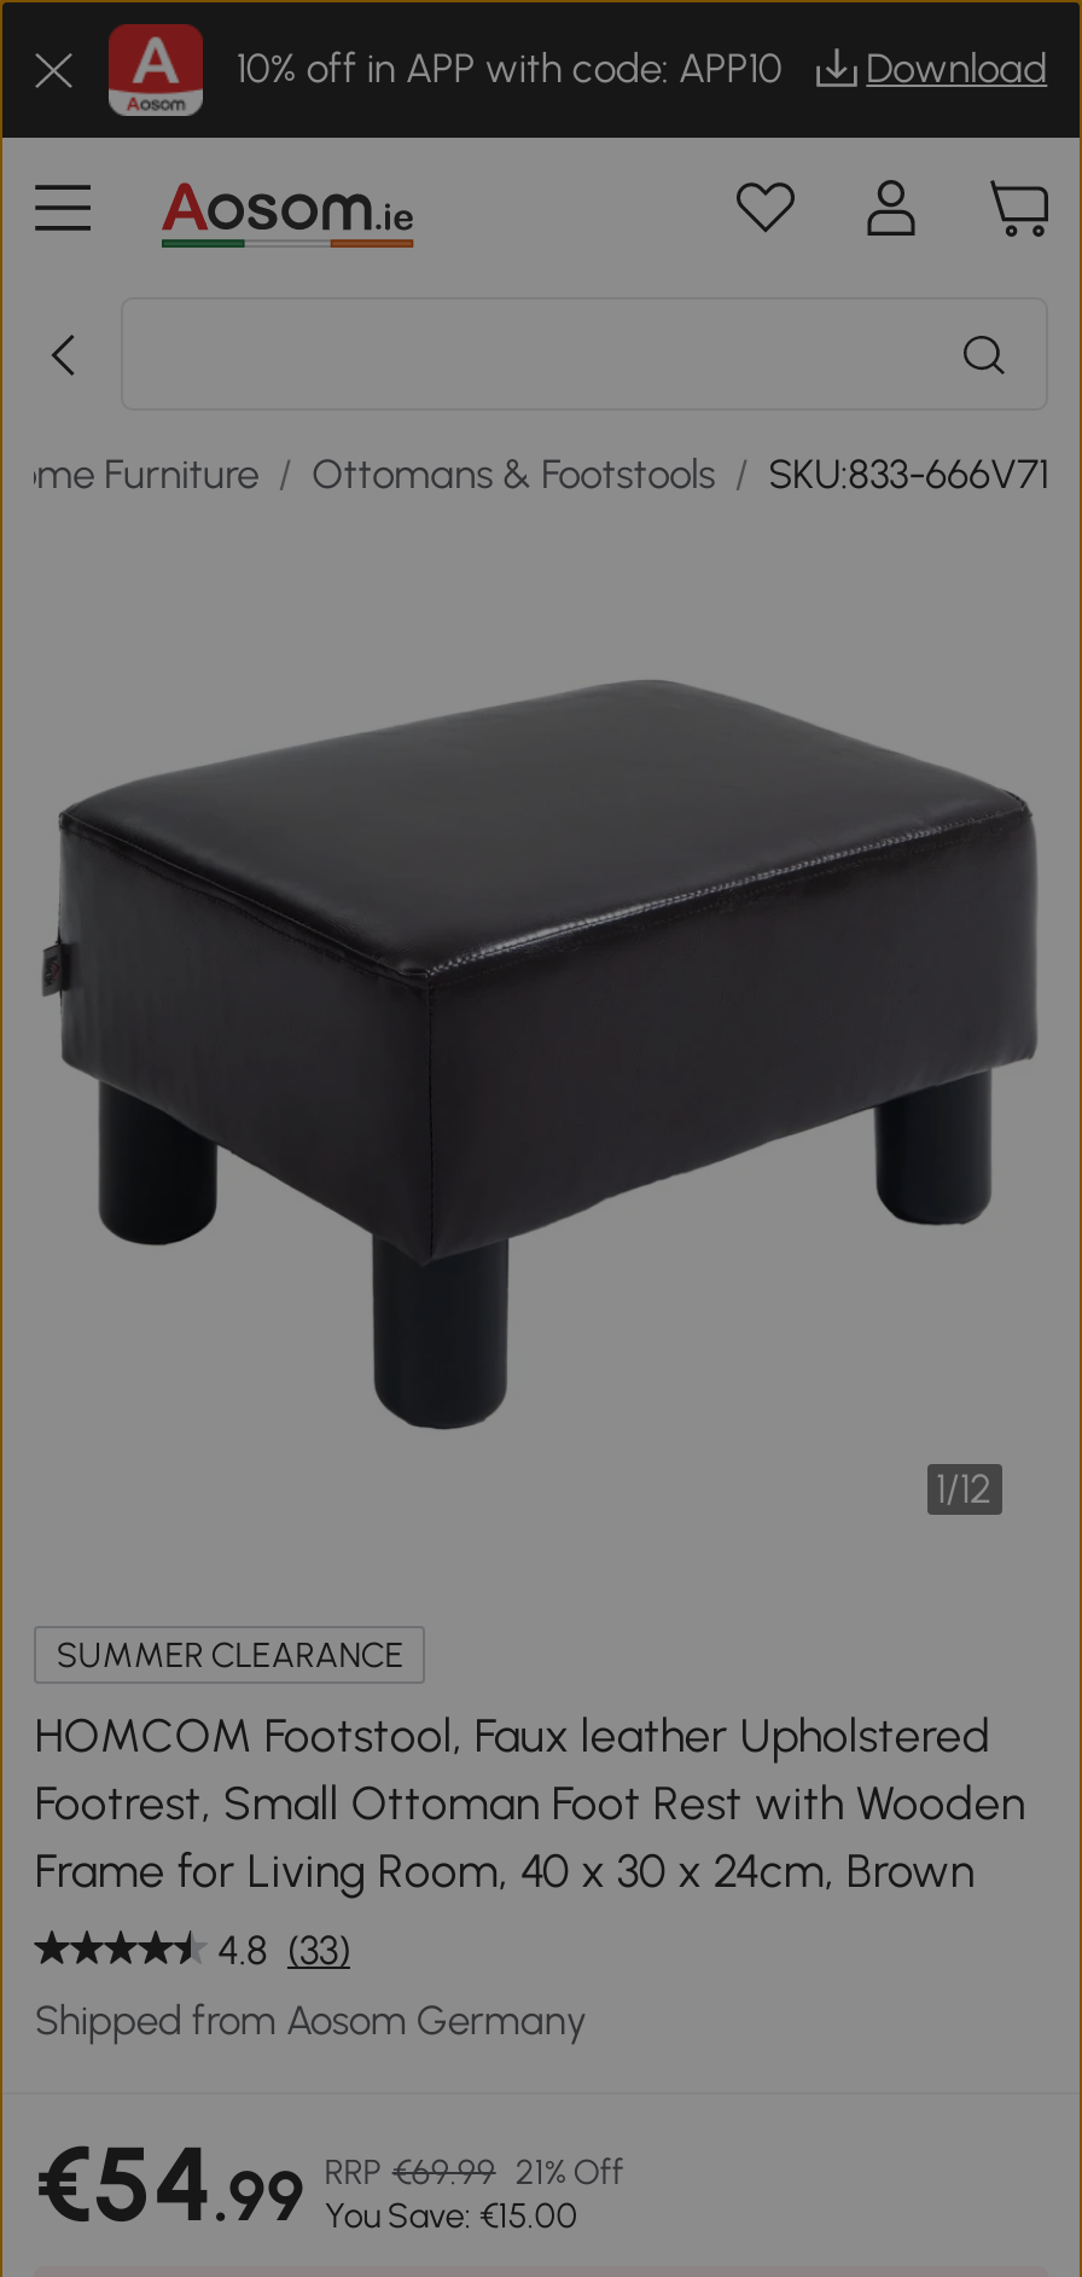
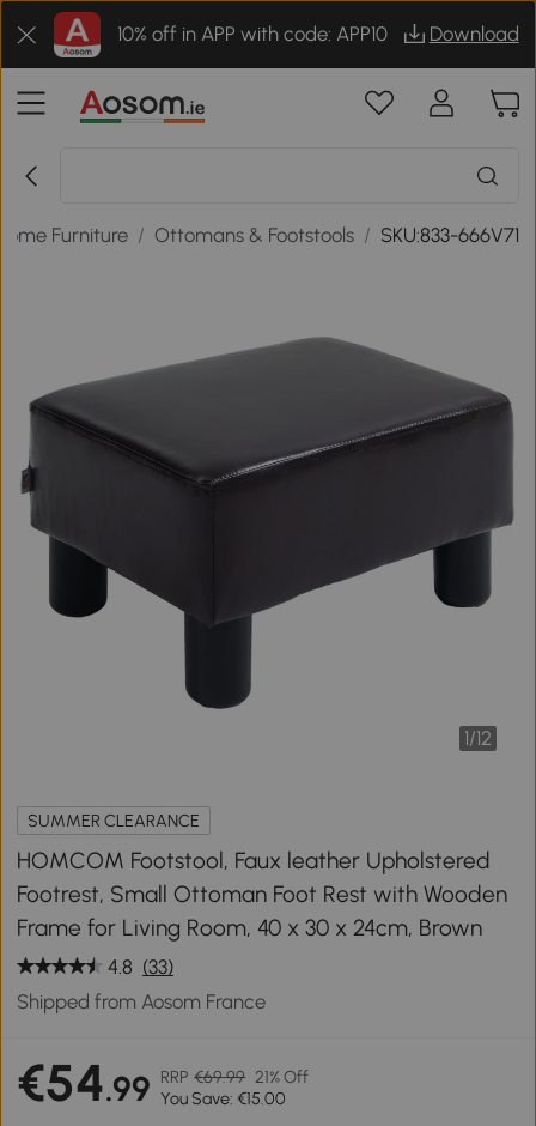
[35,1995,588,2044] Shipped from Aosom Germany -> [17,989,266,1013] Shipped from Aosom France

